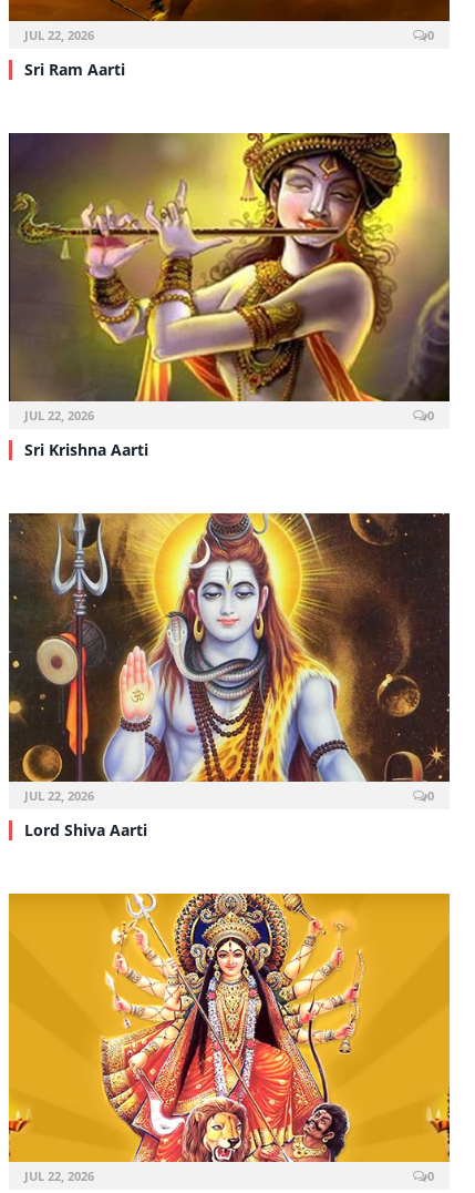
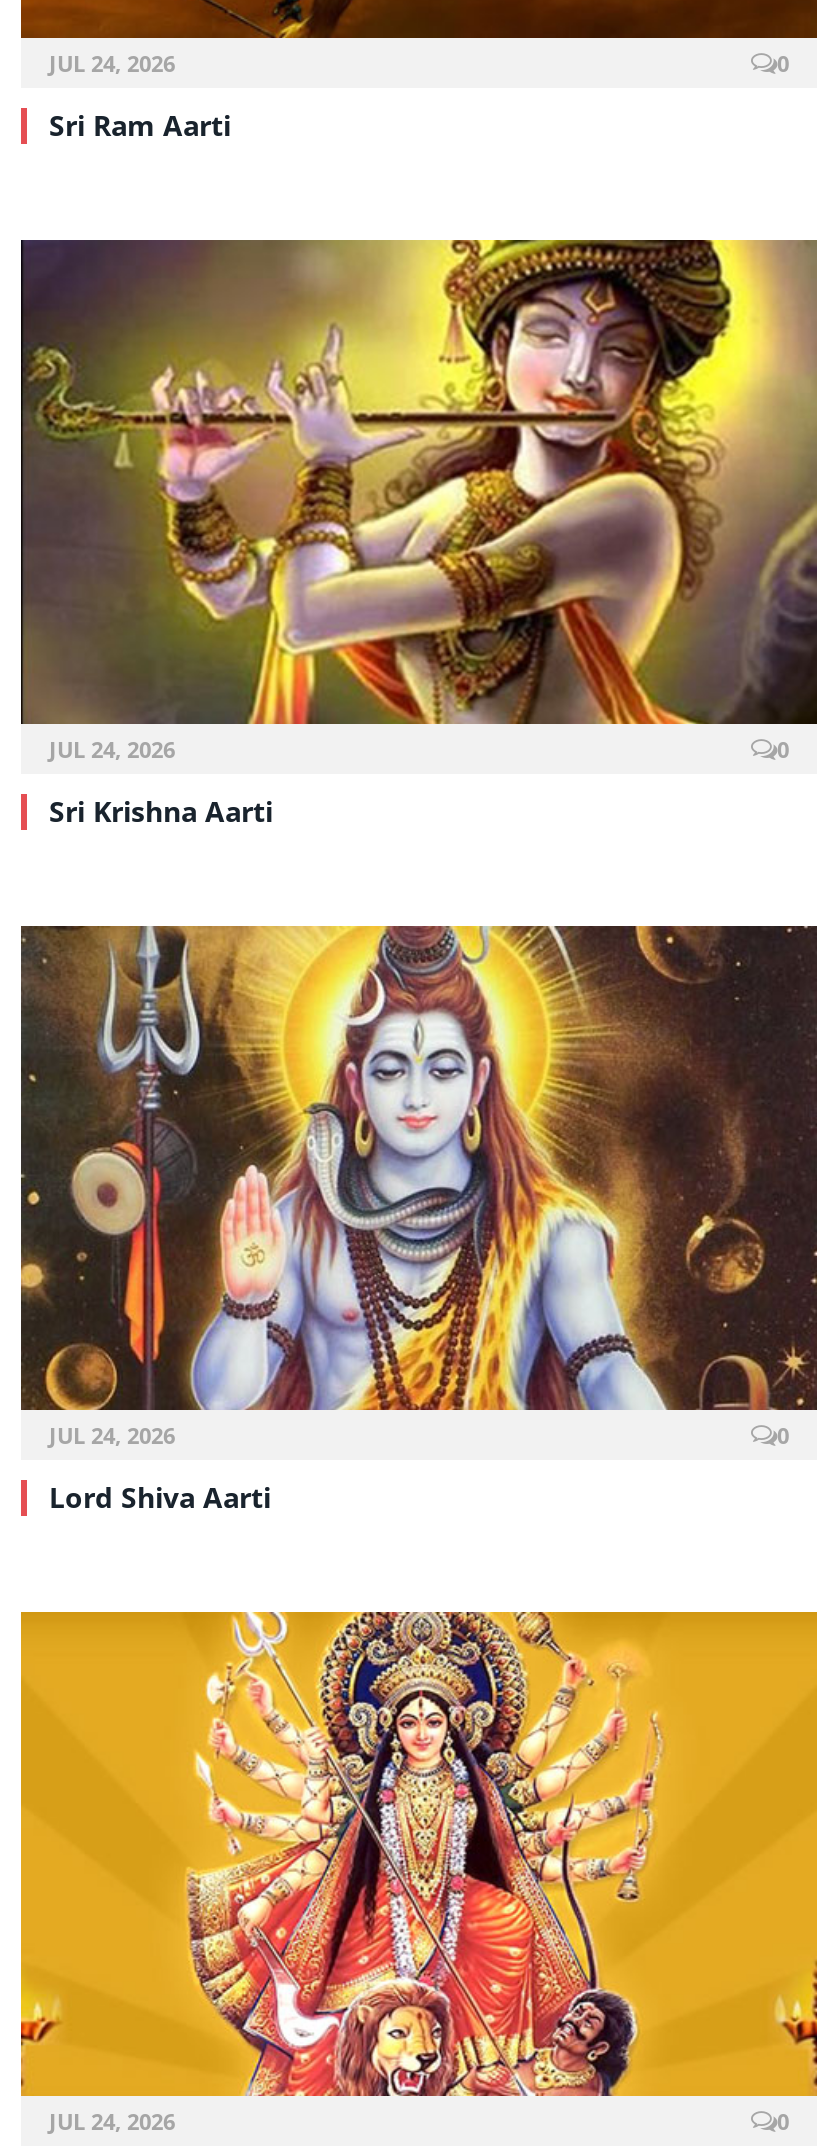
[24,27,94,44] JUL 22, 2026 -> [49,49,175,79] JUL 24, 2026
[24,407,94,424] JUL 22, 2026 -> [49,735,175,765] JUL 24, 2026
[24,787,94,804] JUL 22, 2026 -> [49,1420,175,1450] JUL 24, 2026
[24,1168,94,1184] JUL 22, 2026 -> [49,2106,175,2136] JUL 24, 2026

